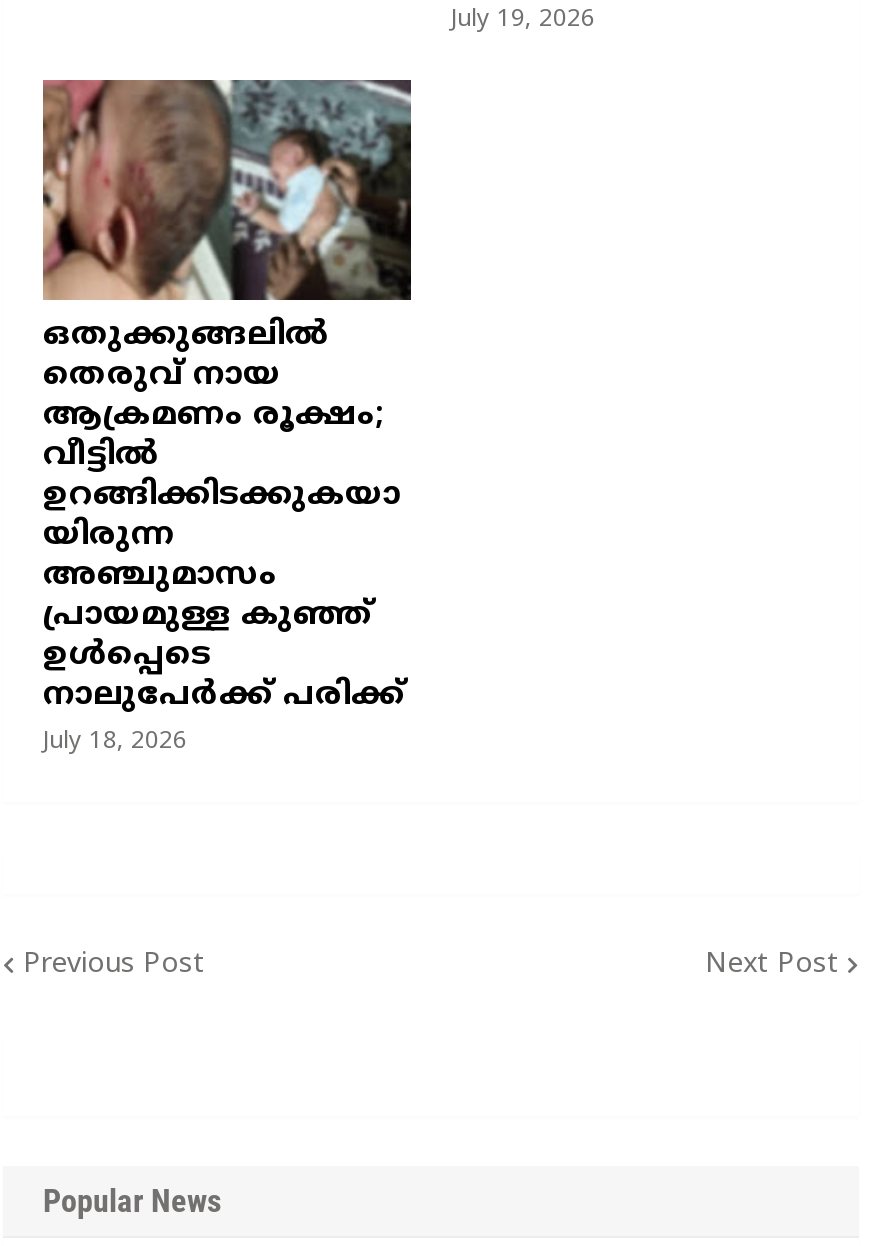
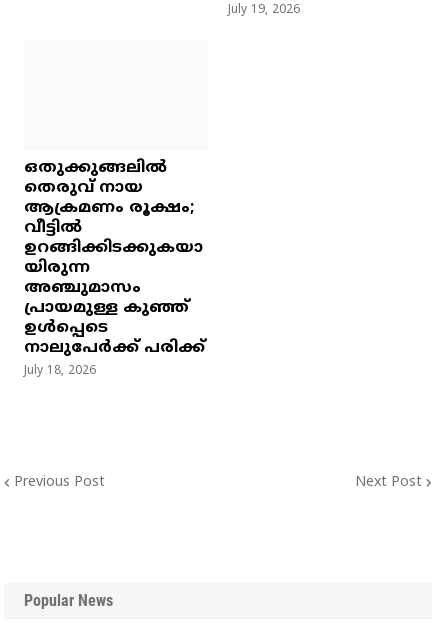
[41,78,413,302] [image] -> none

